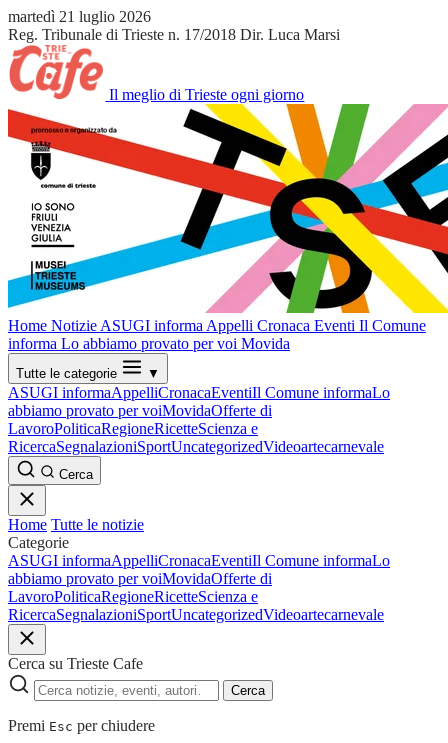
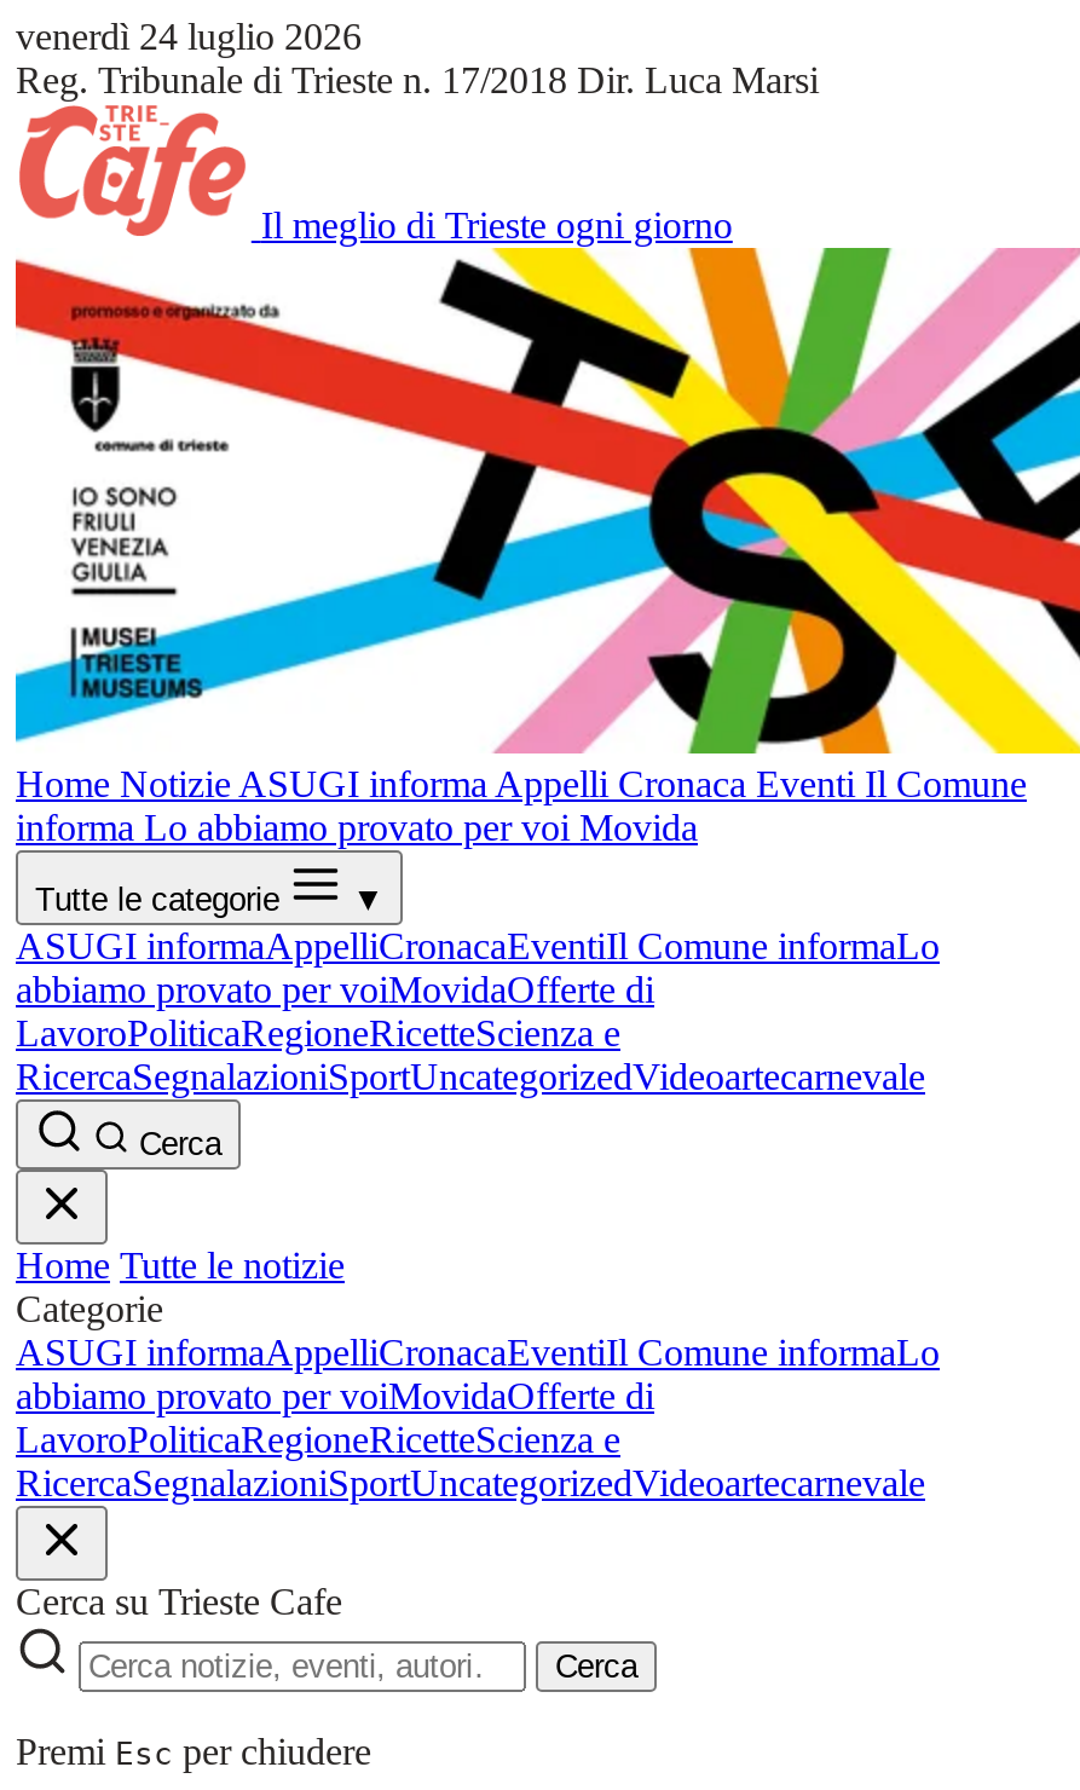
[8,8,151,25] martedì 21 luglio 2026 -> [16,16,362,57] venerdì 24 luglio 2026

